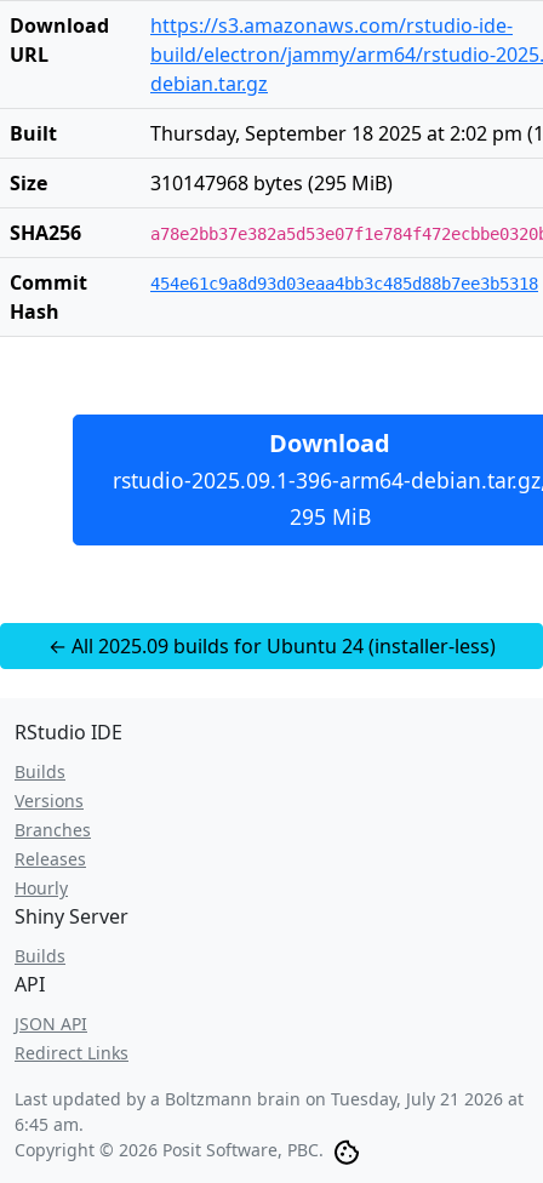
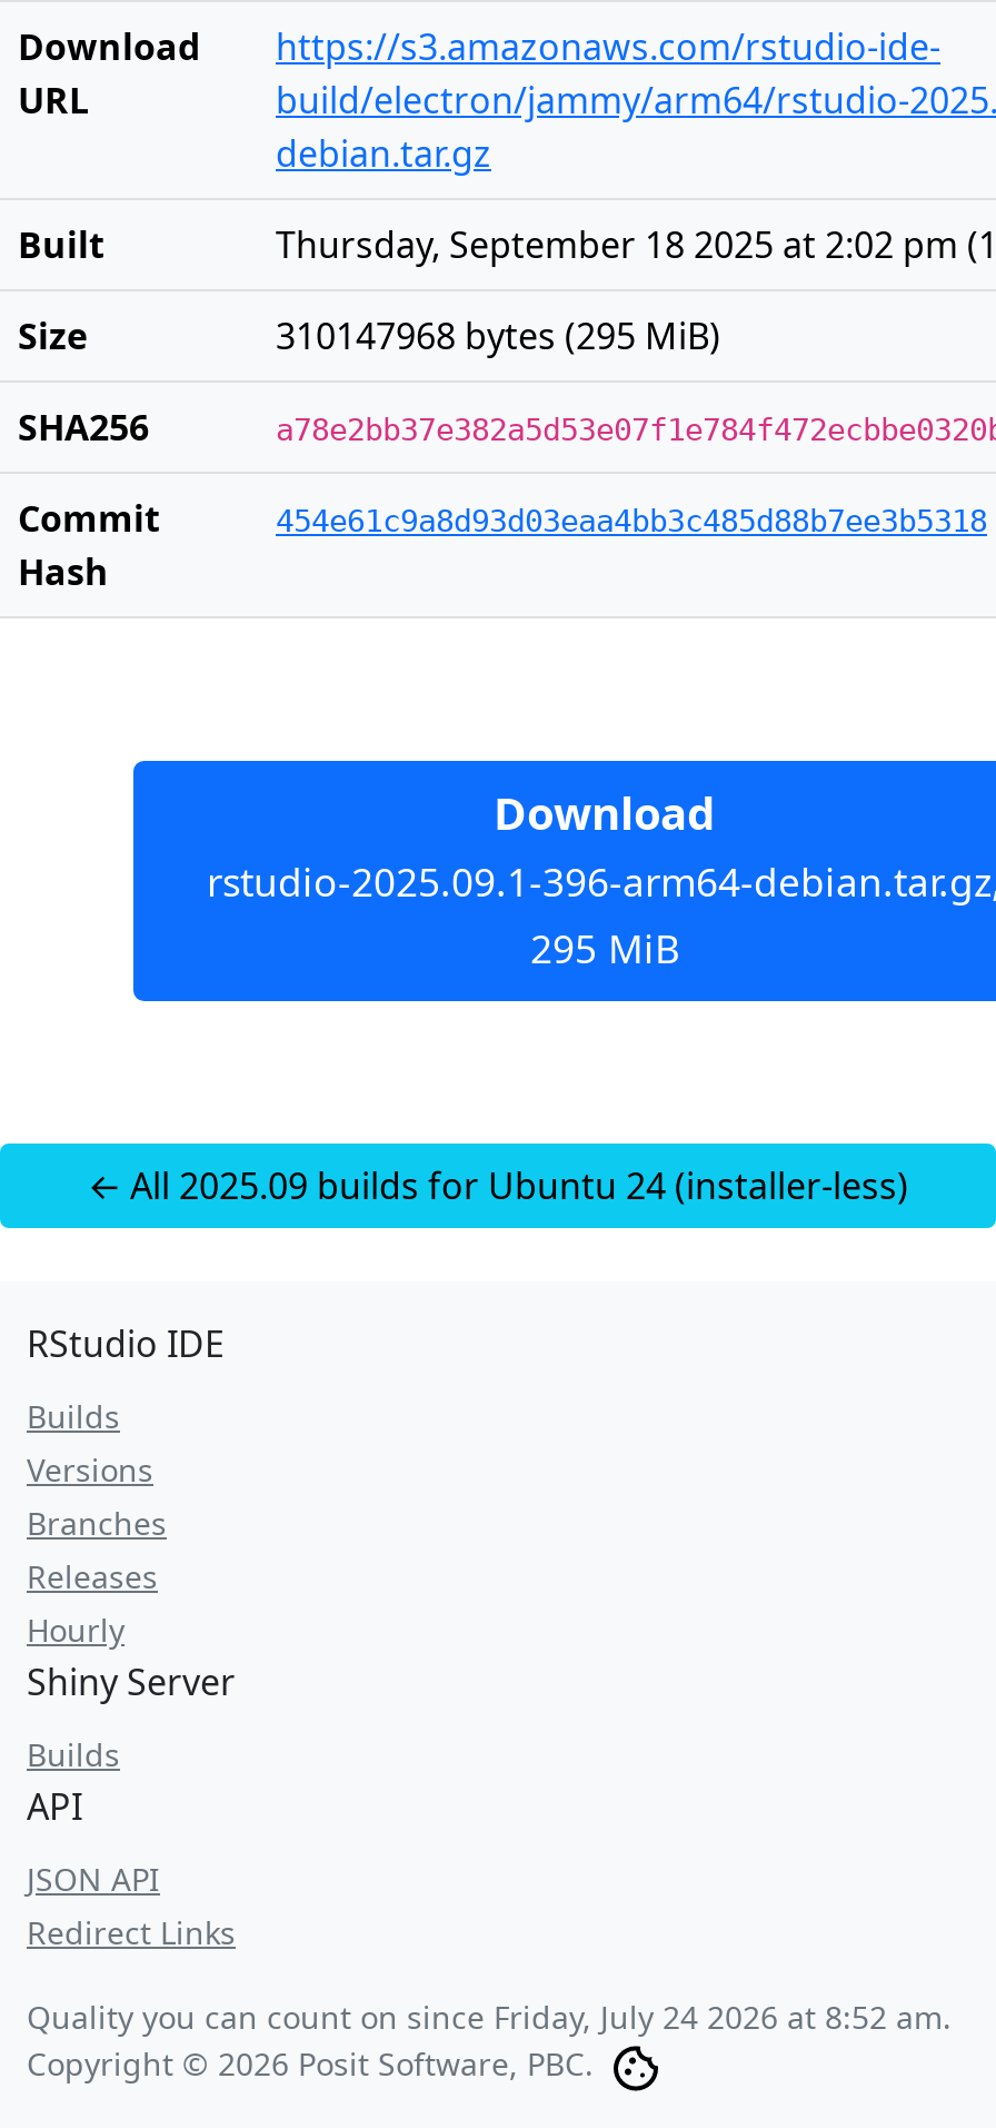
[15,1087,524,1136] Last updated by a Boltzmann brain on Tuesday, July 21 2026 at | 6:45 am. -> [27,1996,952,2038] Quality you can count on since Friday, July 24 2026 at 8:52 am.

